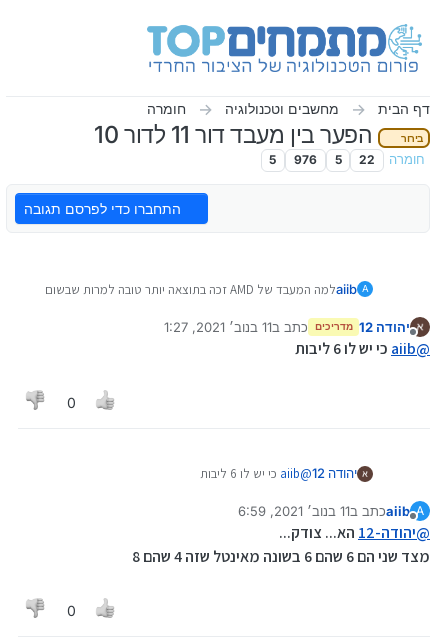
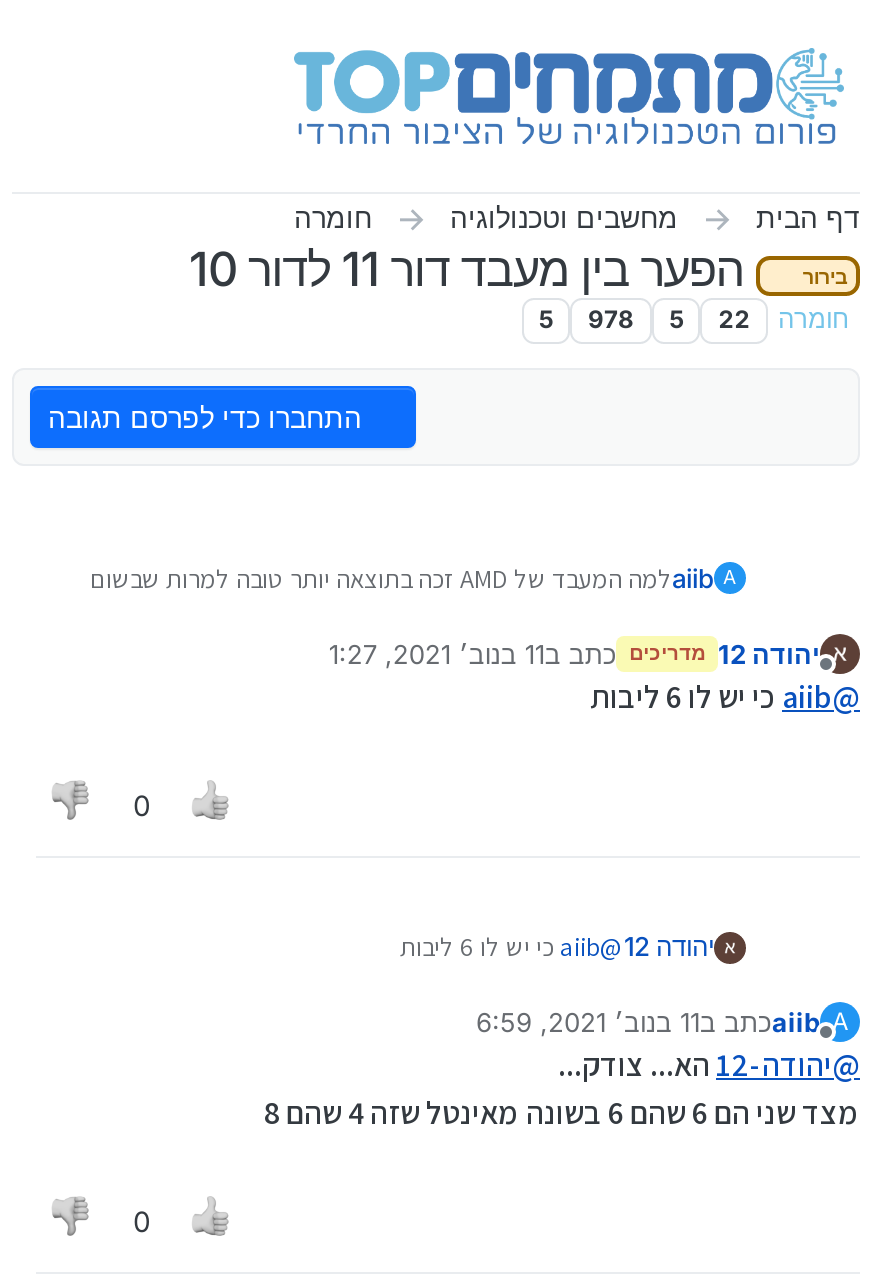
[269,152,425,167] חומרה 22 5 976 5 -> [539,305,850,335] חומרה 22 5 978 5

